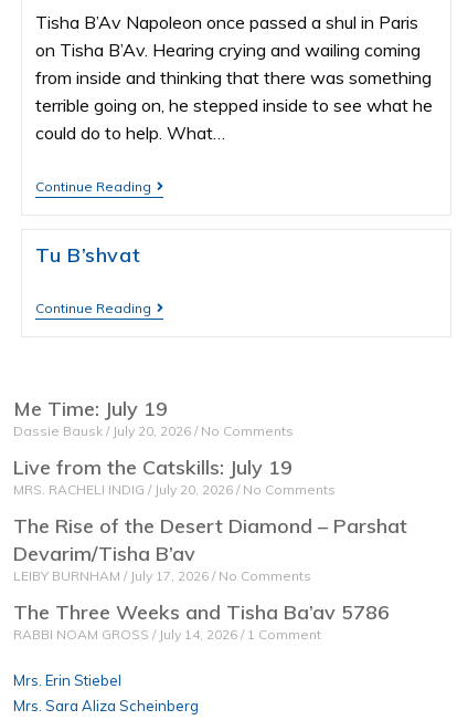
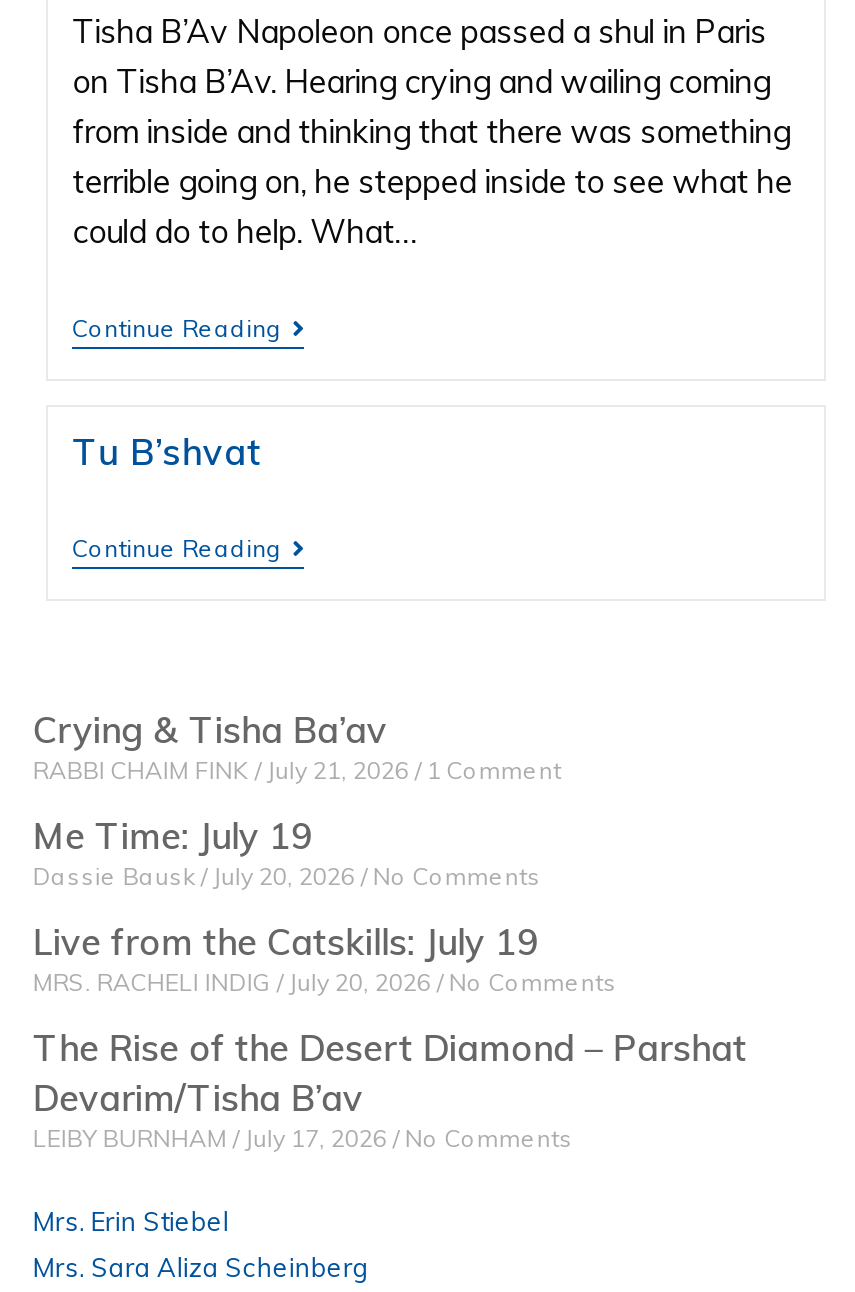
none -> [33,707,561,785] Crying & Tisha Ba’av | RABBI CHAIM FINK July 21, 2026 1 Comment
moved [14,396,408,584] -> [33,813,747,1153]: Me Time: July 19 | Dassie Bausk July 20, 2026 No Comments | Live from the Catskills: July 19 | MRS. RACHELI INDIG July 20, 2026 No Comments | The Rise of the Desert Diamond – Parshat | Devarim/Tisha B’av | LEIBY BURNHAM July 17, 2026 No Comments
[14,599,390,643] The Three Weeks and Tisha Ba’av 5786 | RABBI NOAM GROSS July 14, 2026 1 Comment -> none

